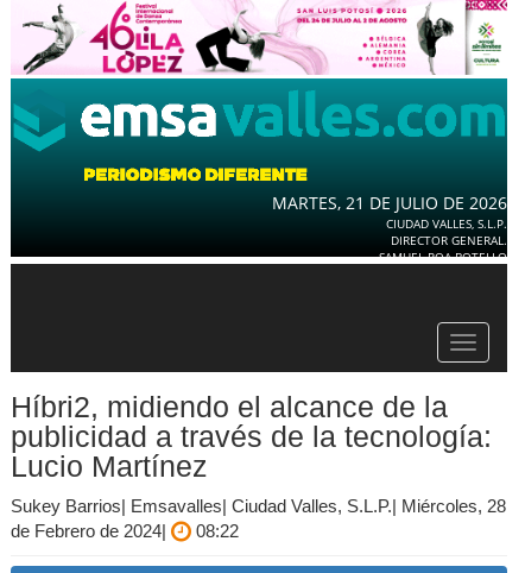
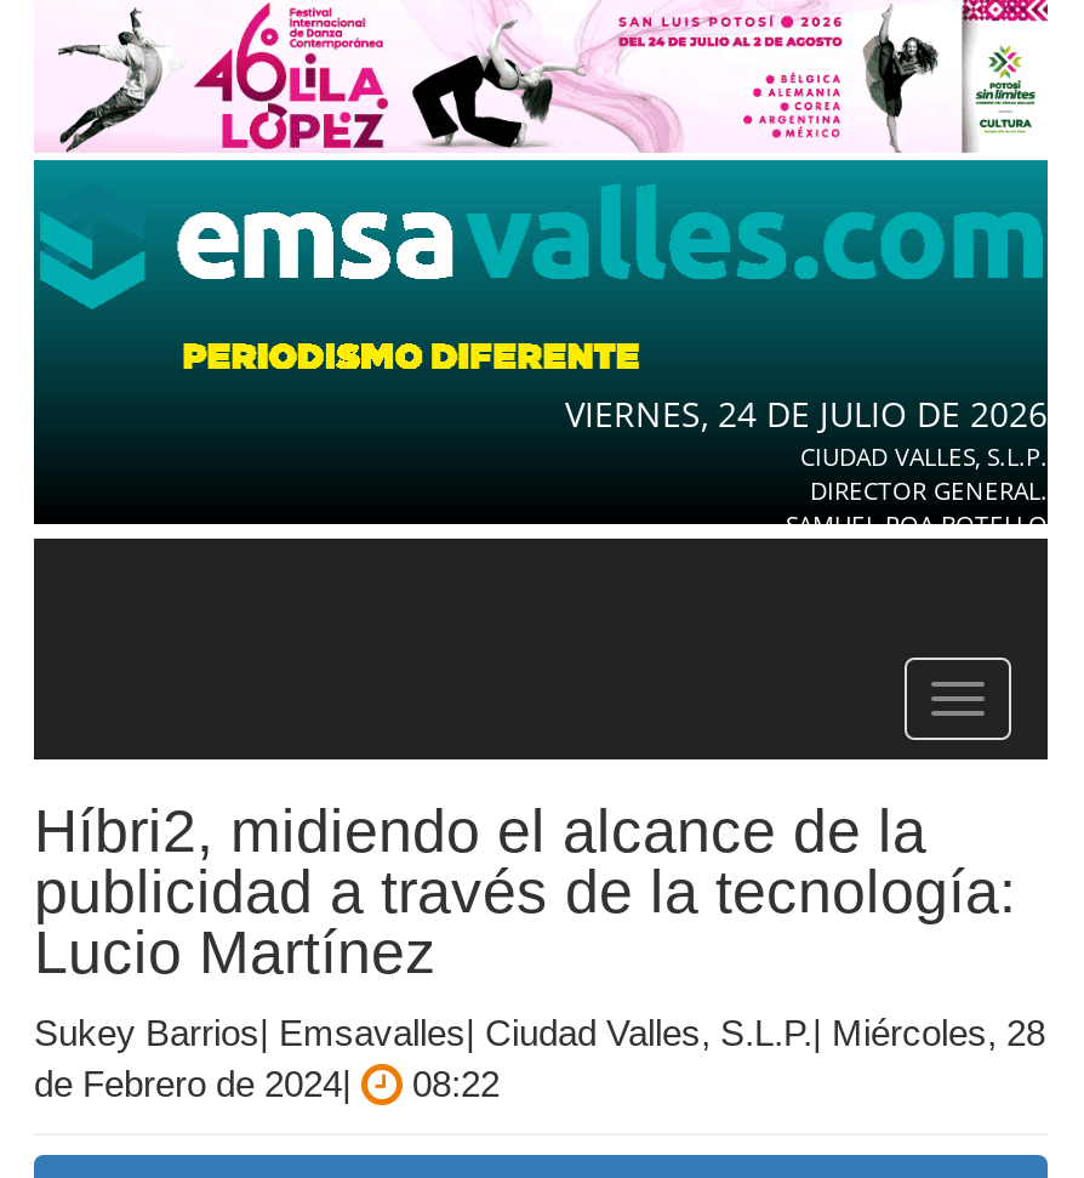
[272,191,507,214] MARTES, 21 DE JULIO DE 2026 -> [565,390,1048,436] VIERNES, 24 DE JULIO DE 2026

